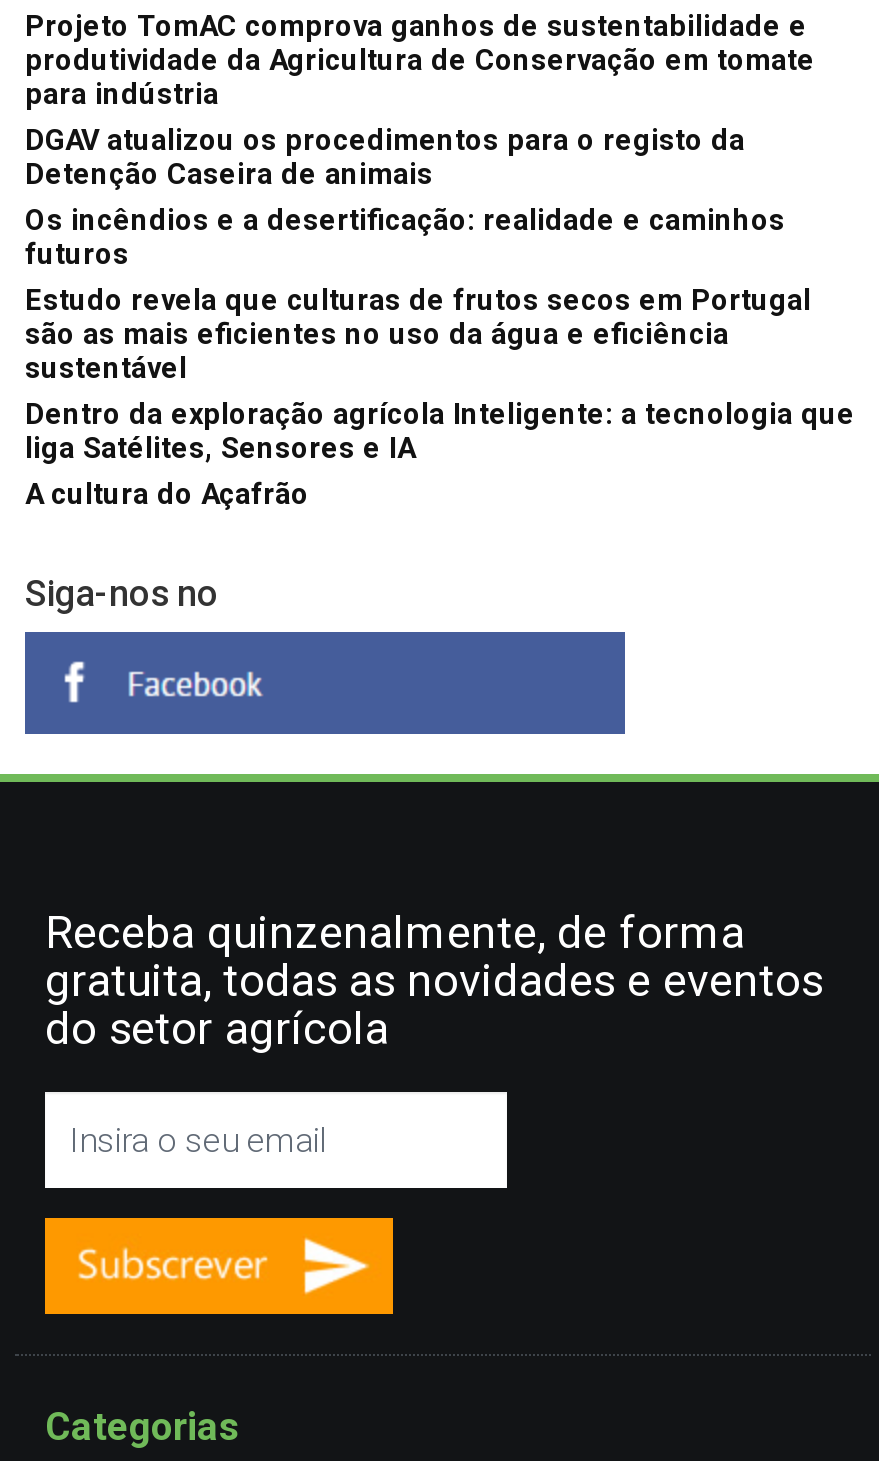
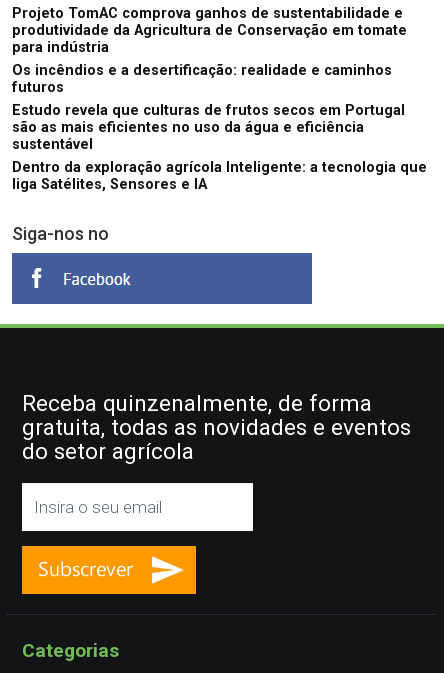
[25,123,745,191] DGAV atualizou os procedimentos para o registo da | Detenção Caseira de animais -> none
[25,477,309,511] A cultura do Açafrão -> none

